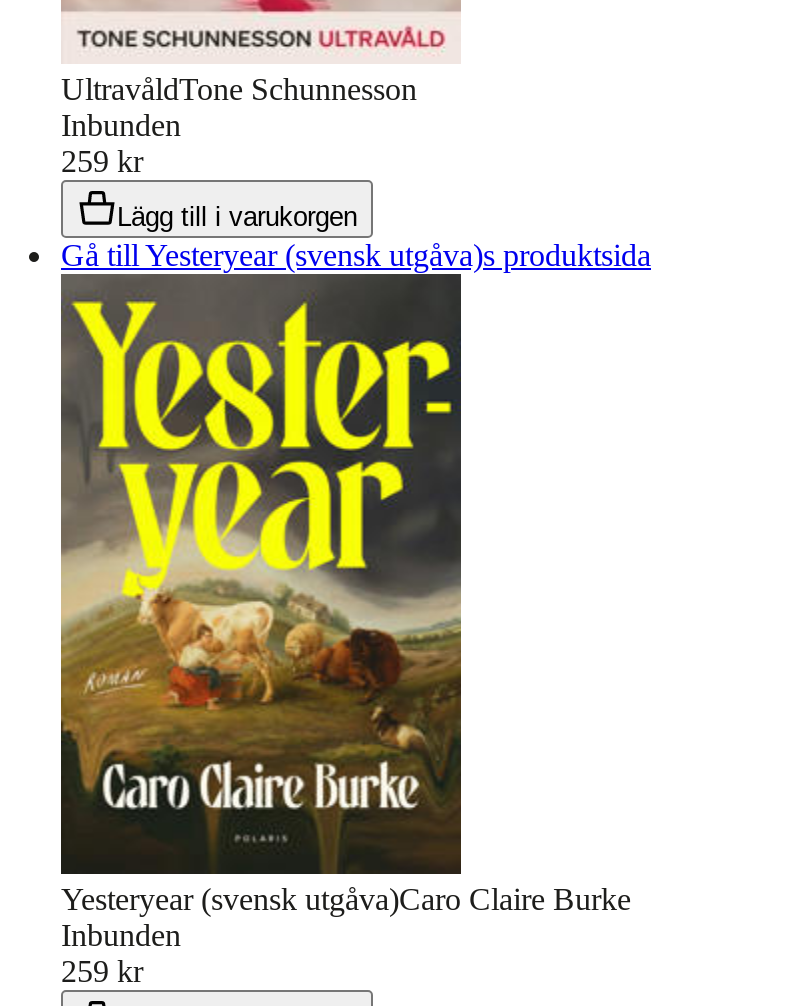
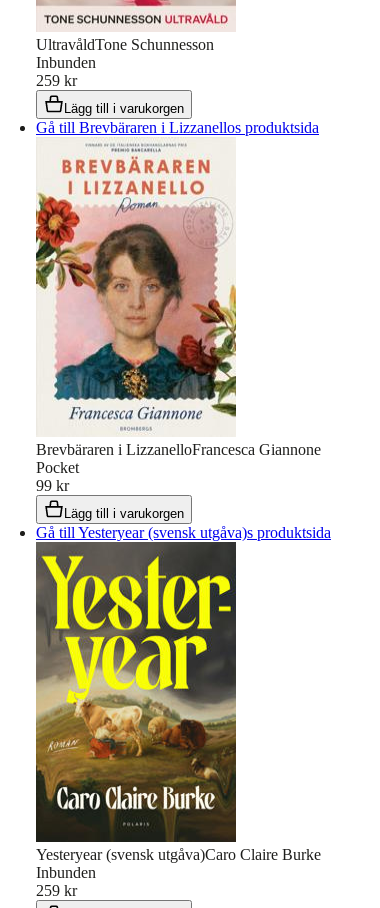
none -> [36,119,319,136] Gå till Brevbäraren i Lizzanellos produktsida
none -> [36,144,321,521] [image] | Brevbäraren i LizzanelloFrancesca Giannone | Pocket | 99 kr | Lägg till i varukorgen

